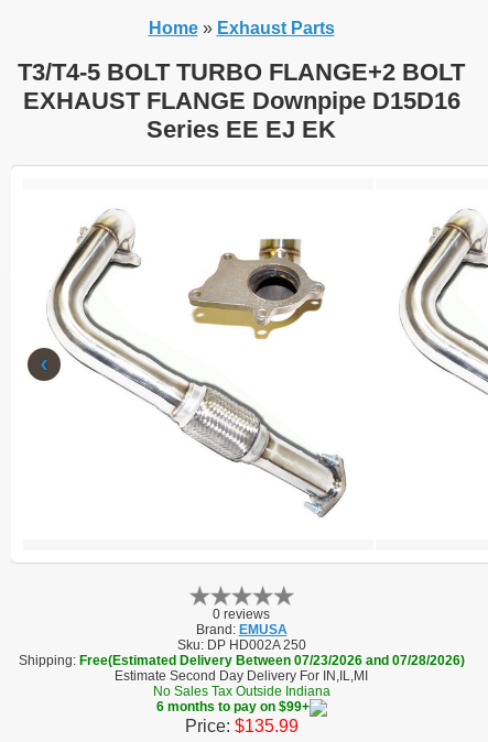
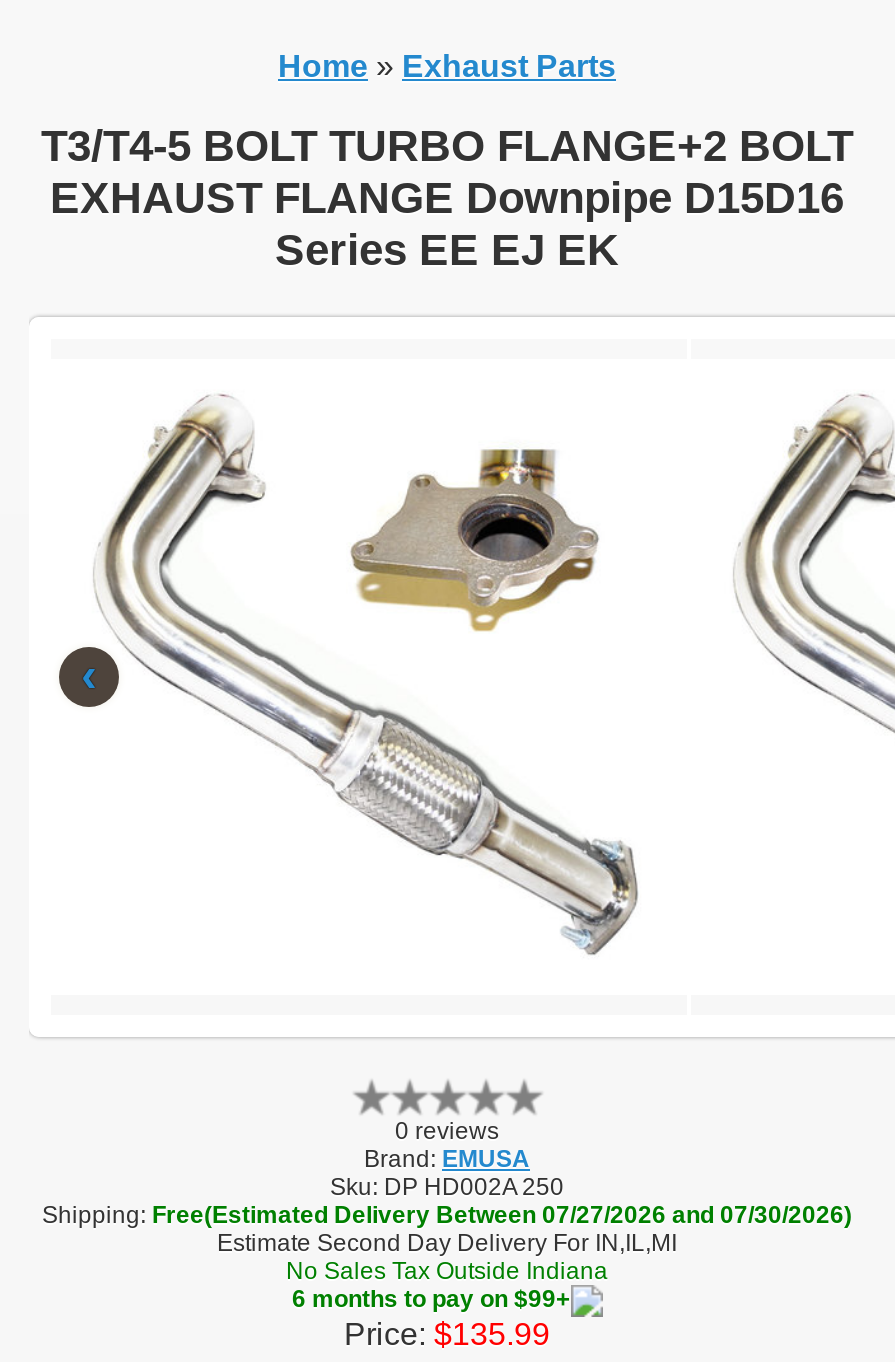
[18,653,464,668] Shipping: Free(Estimated Delivery Between 07/23/2026 and 07/28/2026) -> [42,1201,852,1229] Shipping: Free(Estimated Delivery Between 07/27/2026 and 07/30/2026)

